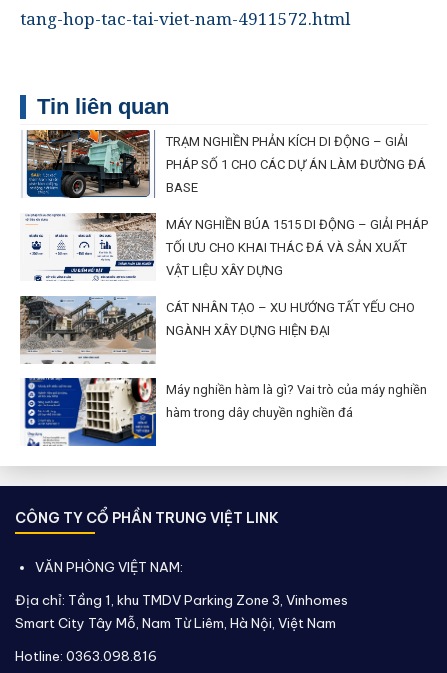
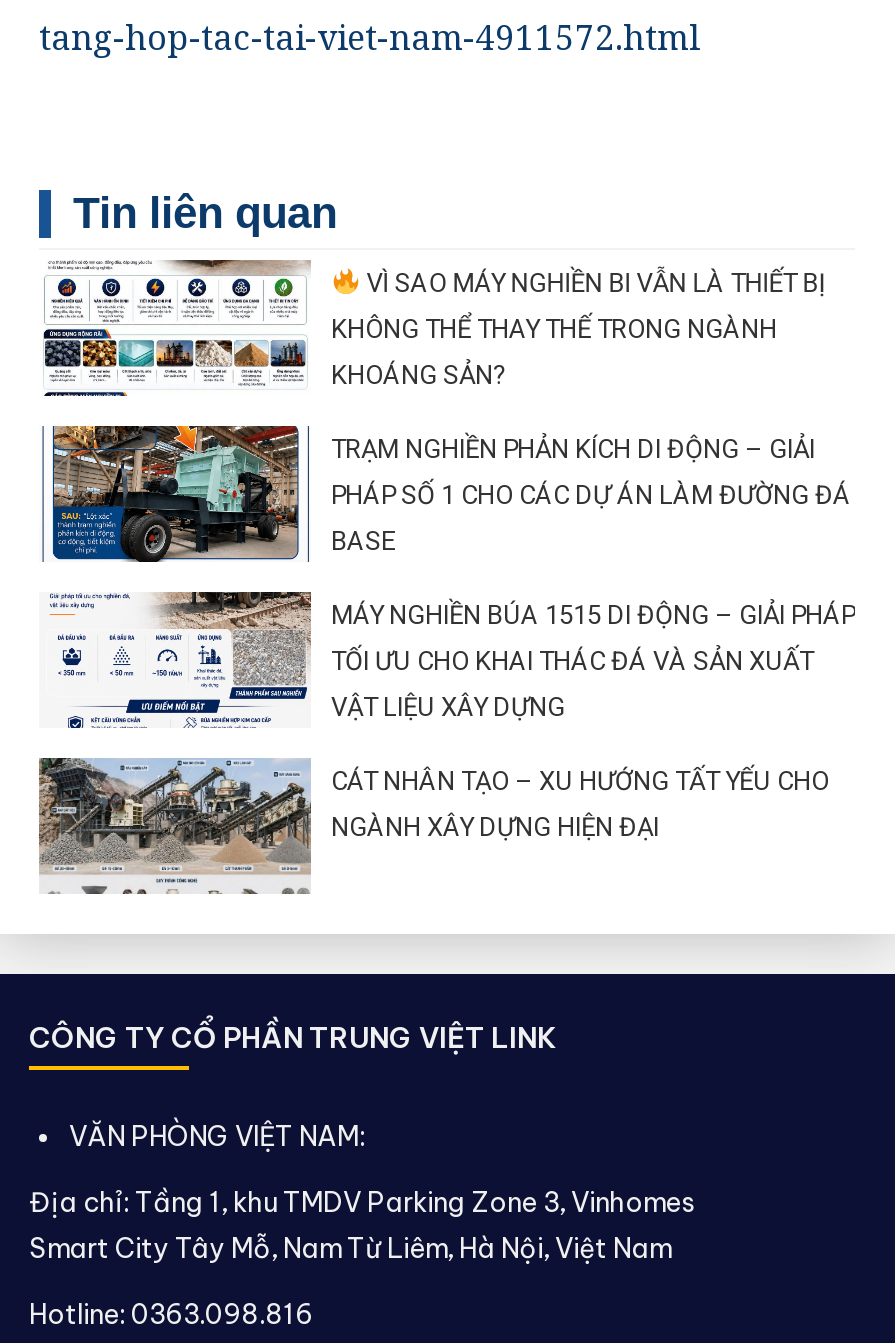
none -> [43,258,827,398] [image] | VÌ SAO MÁY NGHIỀN BI VẪN LÀ THIẾT BỊ | KHÔNG THỂ THAY THẾ TRONG NGÀNH | KHOÁNG SẢN?
moved [25,128,428,338] -> [49,422,855,842]: [image] | TRẠM NGHIỀN PHẢN KÍCH DI ĐỘNG – GIẢI | PHÁP SỐ 1 CHO CÁC DỰ ÁN LÀM ĐƯỜNG ĐÁ | ... | CÁT NHÂN TẠO – XU HƯỚNG TẤT YẾU CHO | NGÀNH XÂY DỰNG HIỆN ĐẠI
[20,377,427,447] [image] | Máy nghiền hàm là gì? Vai trò của máy nghiền | hàm trong dây chuyền nghiền đá -> none

